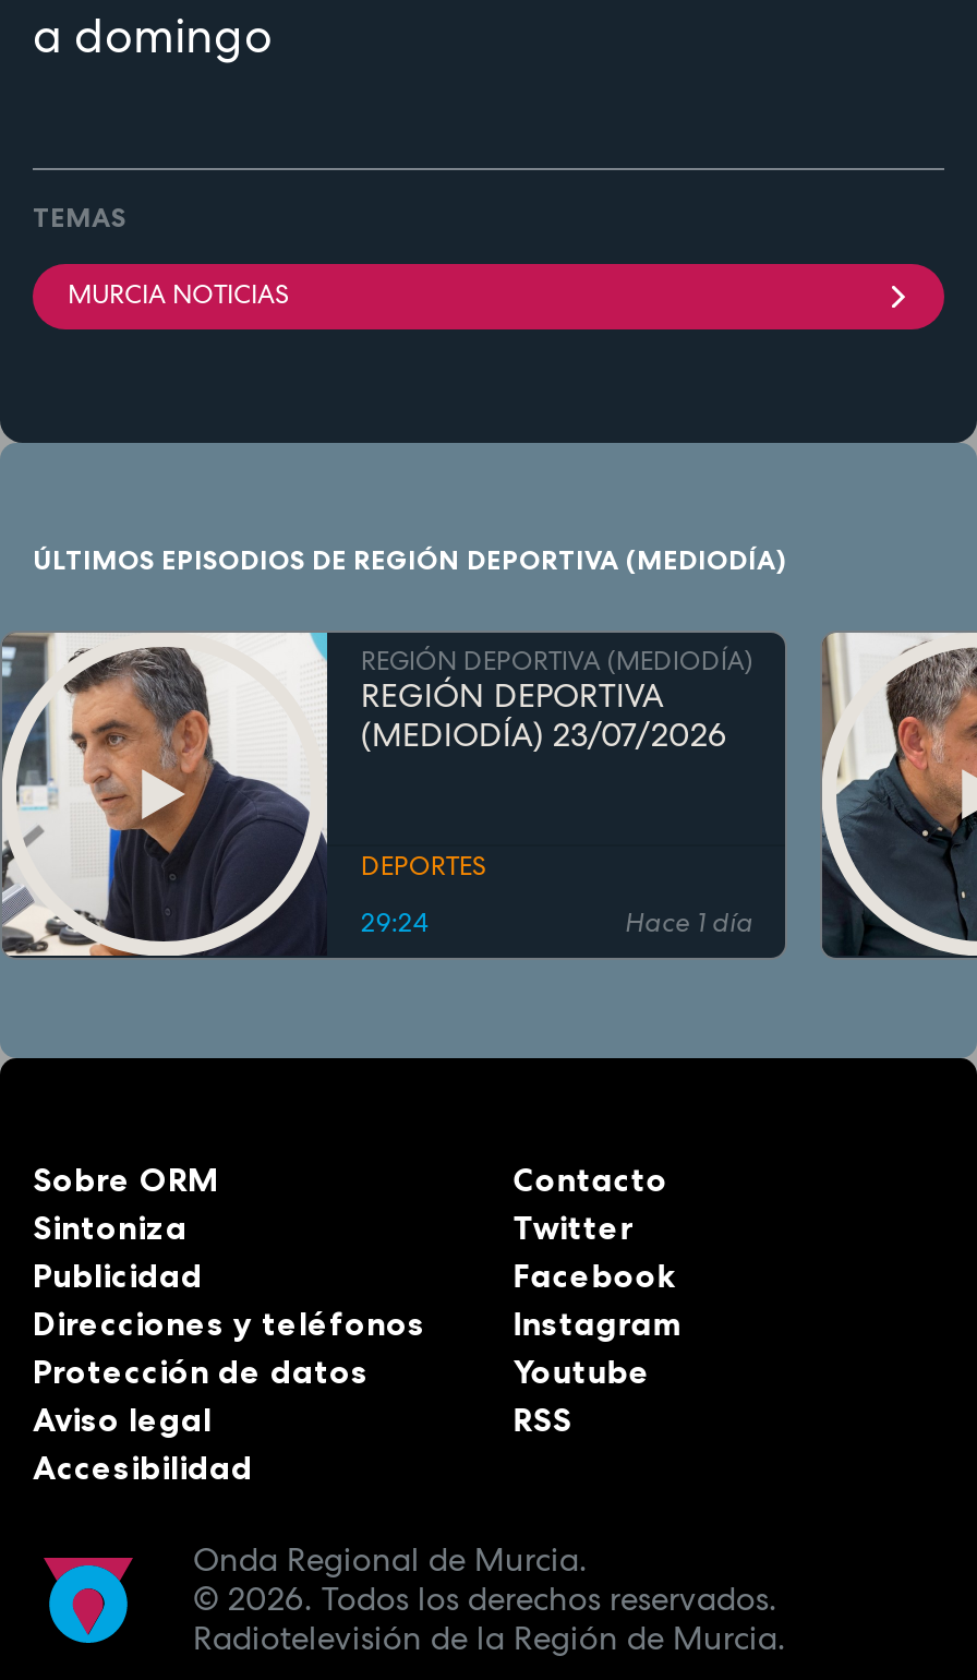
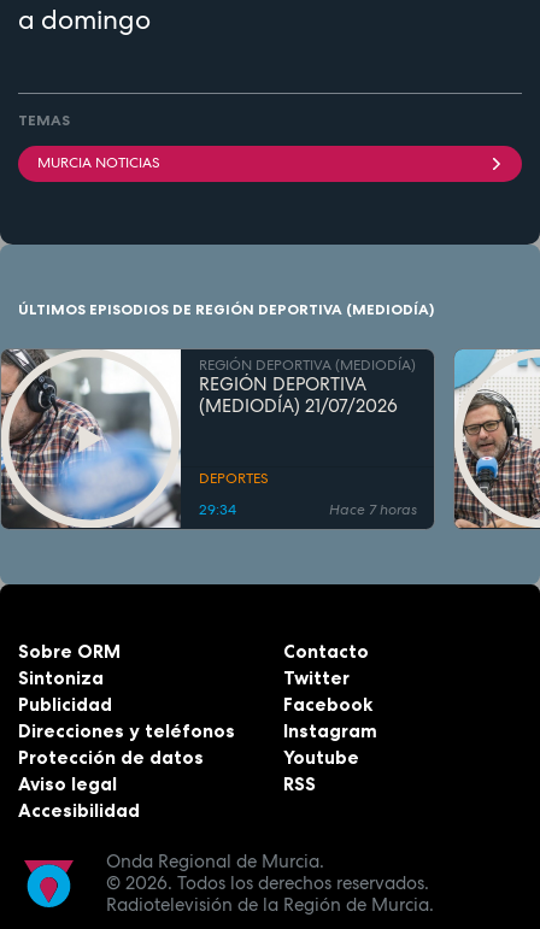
[7,631,727,958] [image] | (MEDIODÍA) 23/07/2026 -> [4,348,398,529] [image] | (MEDIODÍA) 21/07/2026
[625,631,970,958] [image] | Hace 1 día -> [329,349,536,528] [image] | Hace 7 horas
[361,905,428,940] 29:24 -> [199,500,237,519] 29:34

